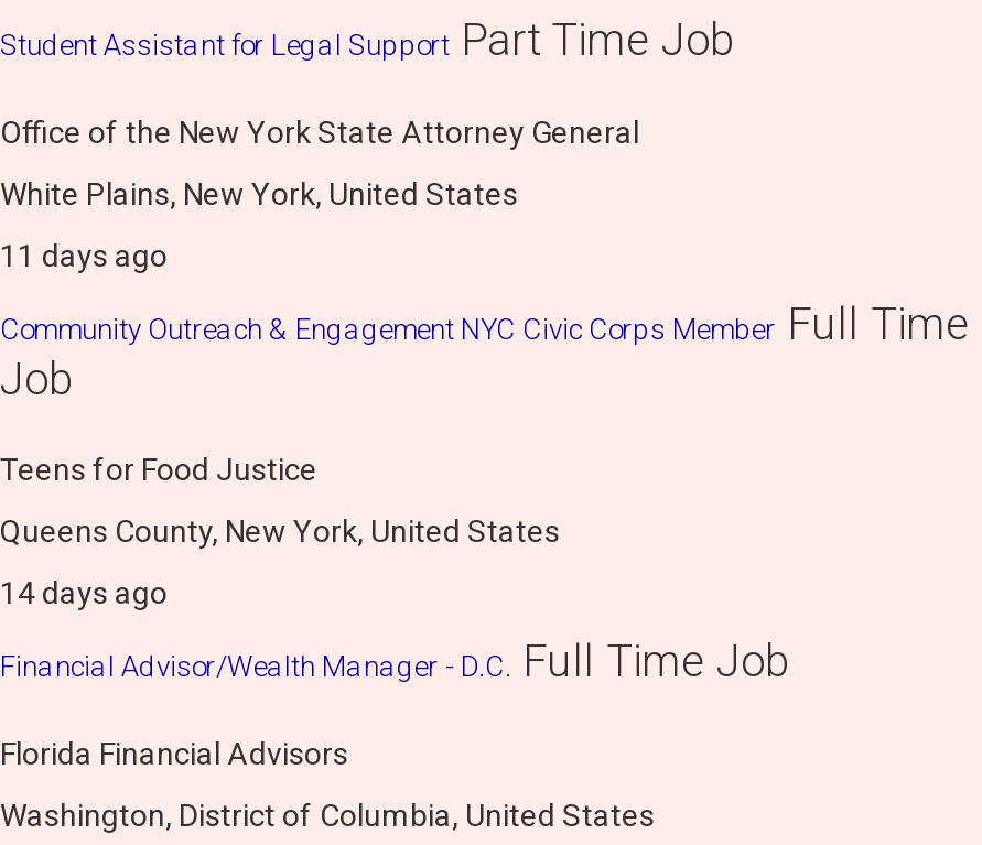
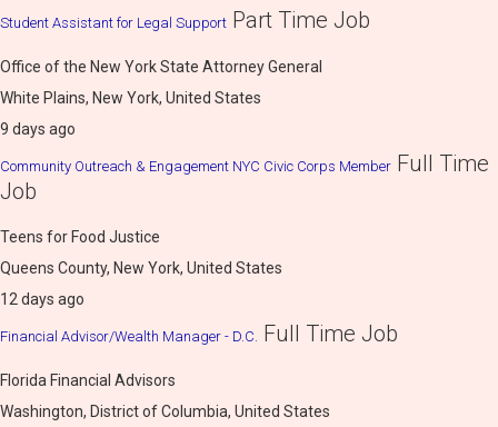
[0,238,168,273] 11 days ago -> [0,120,76,138] 9 days ago
[0,575,168,610] 14 days ago -> [0,290,84,308] 12 days ago

